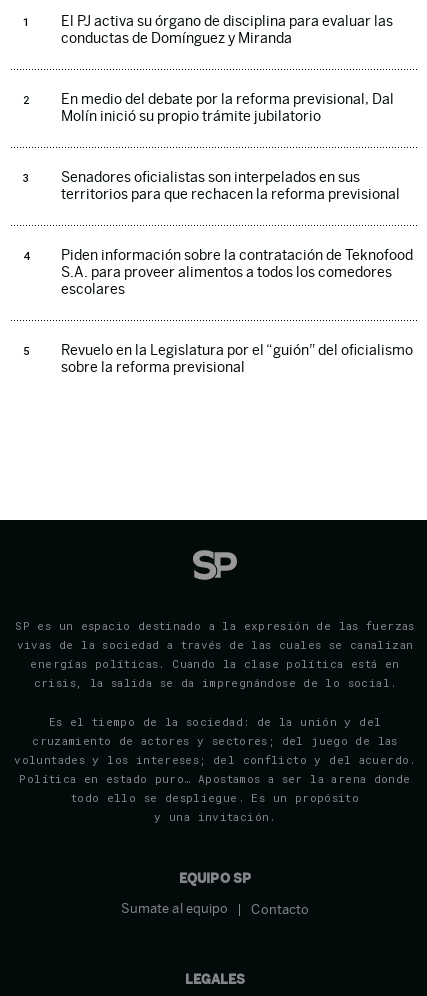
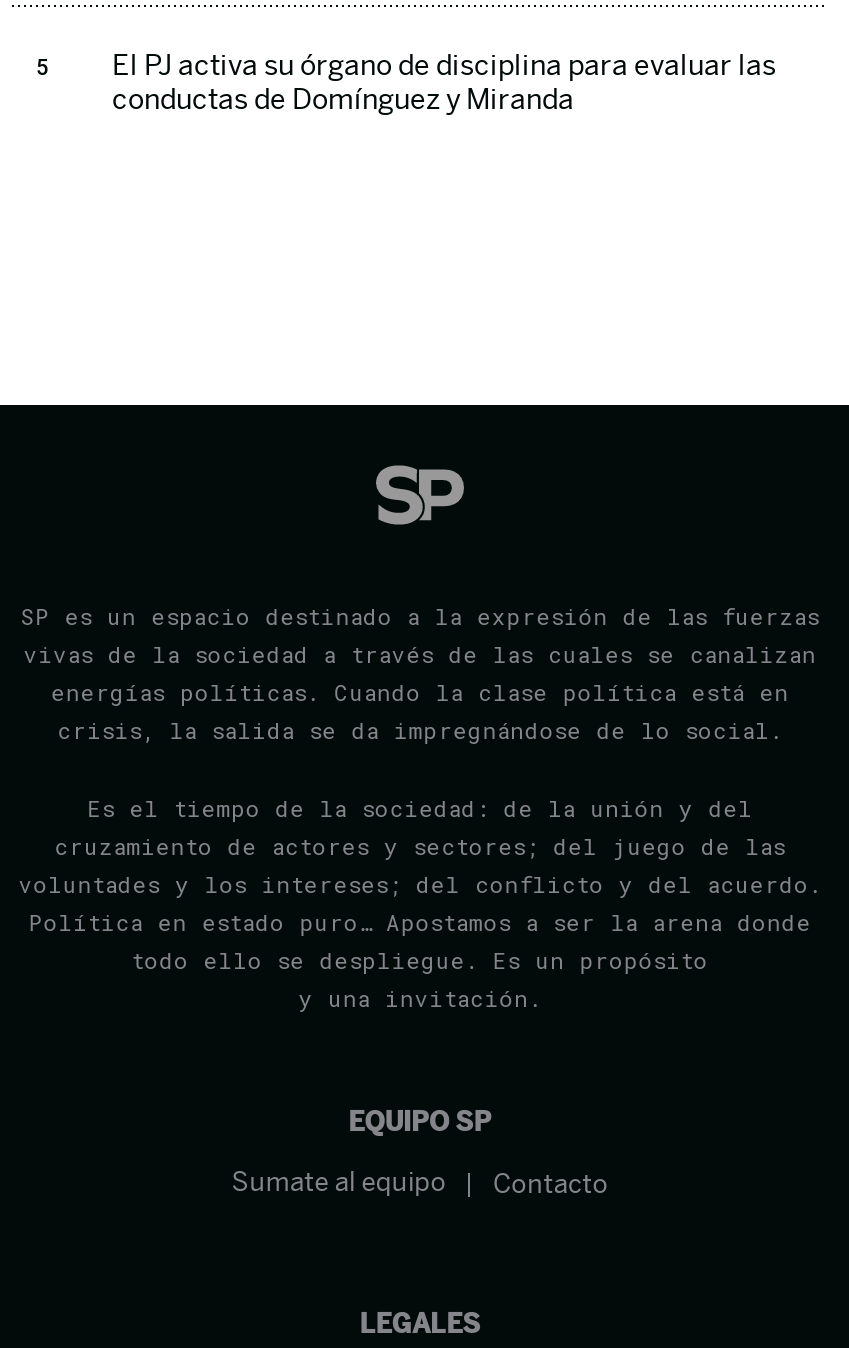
[61,91,394,124] En medio del debate por la reforma previsional, Dal | Molín inició su propio trámite jubilatorio -> none
[61,169,400,202] Senadores oficialistas son interpelados en sus | territorios para que rechacen la reforma previsional -> none
[61,247,413,297] Piden información sobre la contratación de Teknofood | S.A. para proveer alimentos a todos los comedores | escolares -> none
[61,342,413,375] Revuelo en la Legislatura por el “guión” del oficialismo | sobre la reforma previsional -> none

